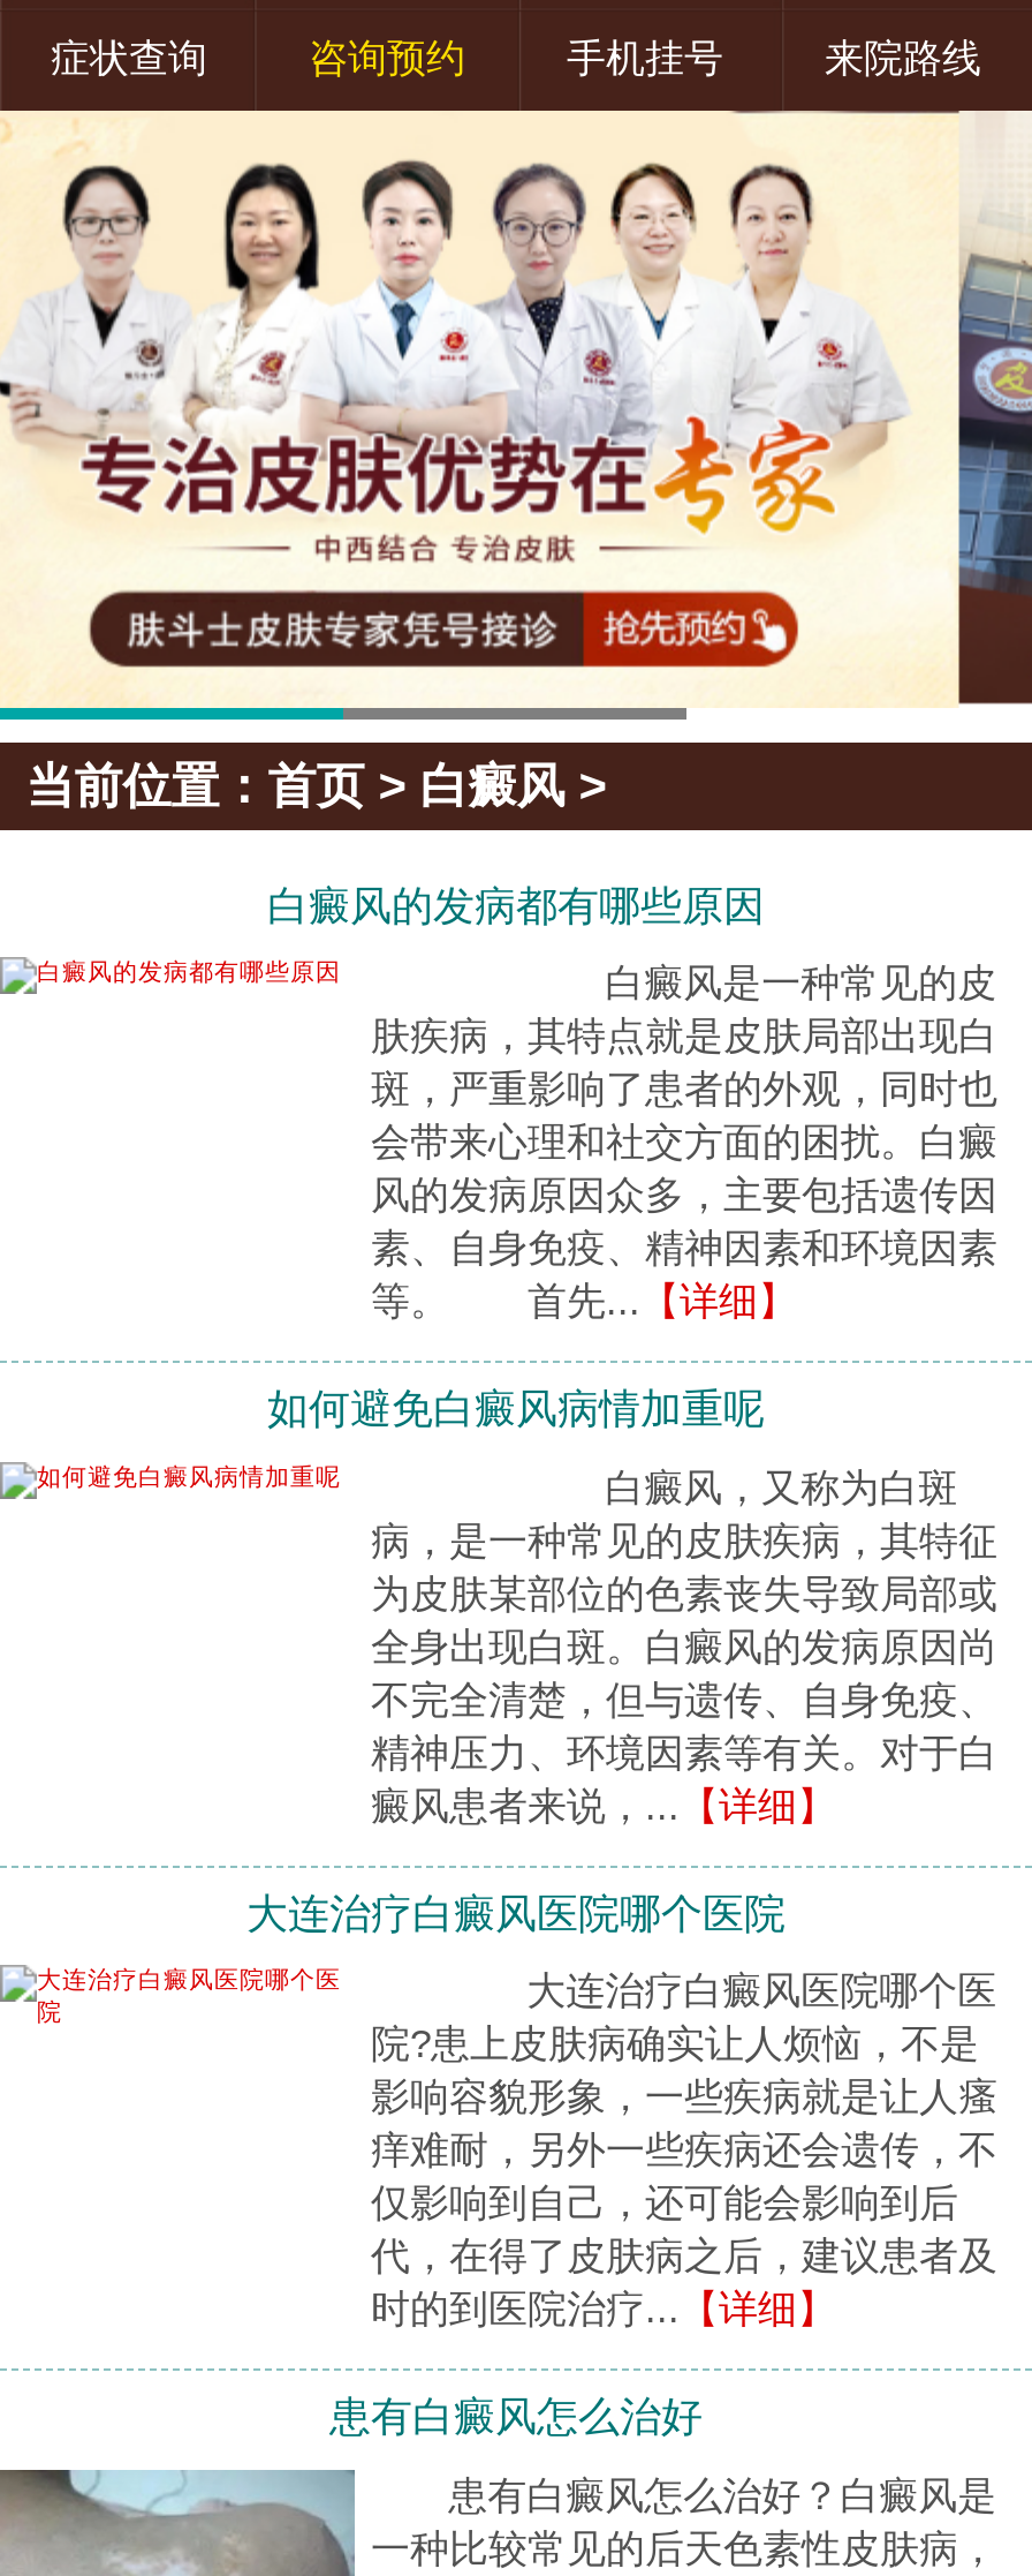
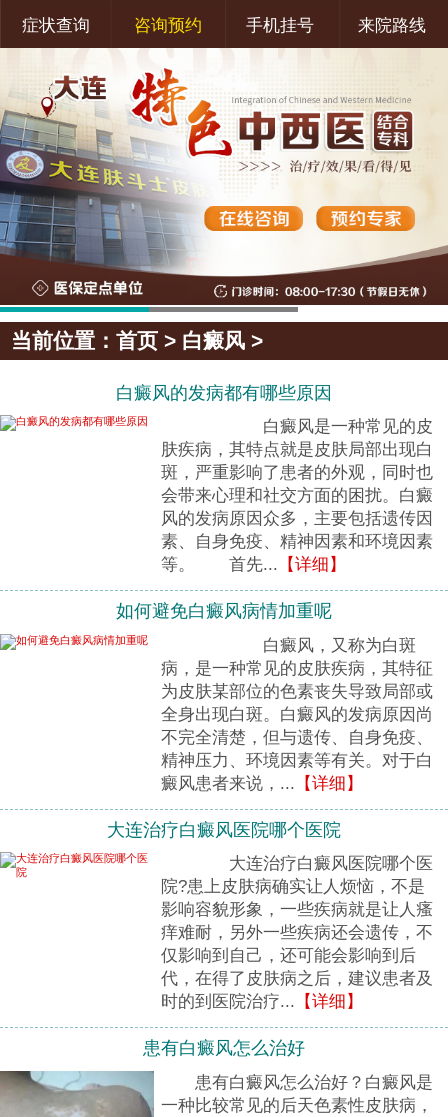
[7,111,1025,708] [image] -> [3,47,445,306] [image]

